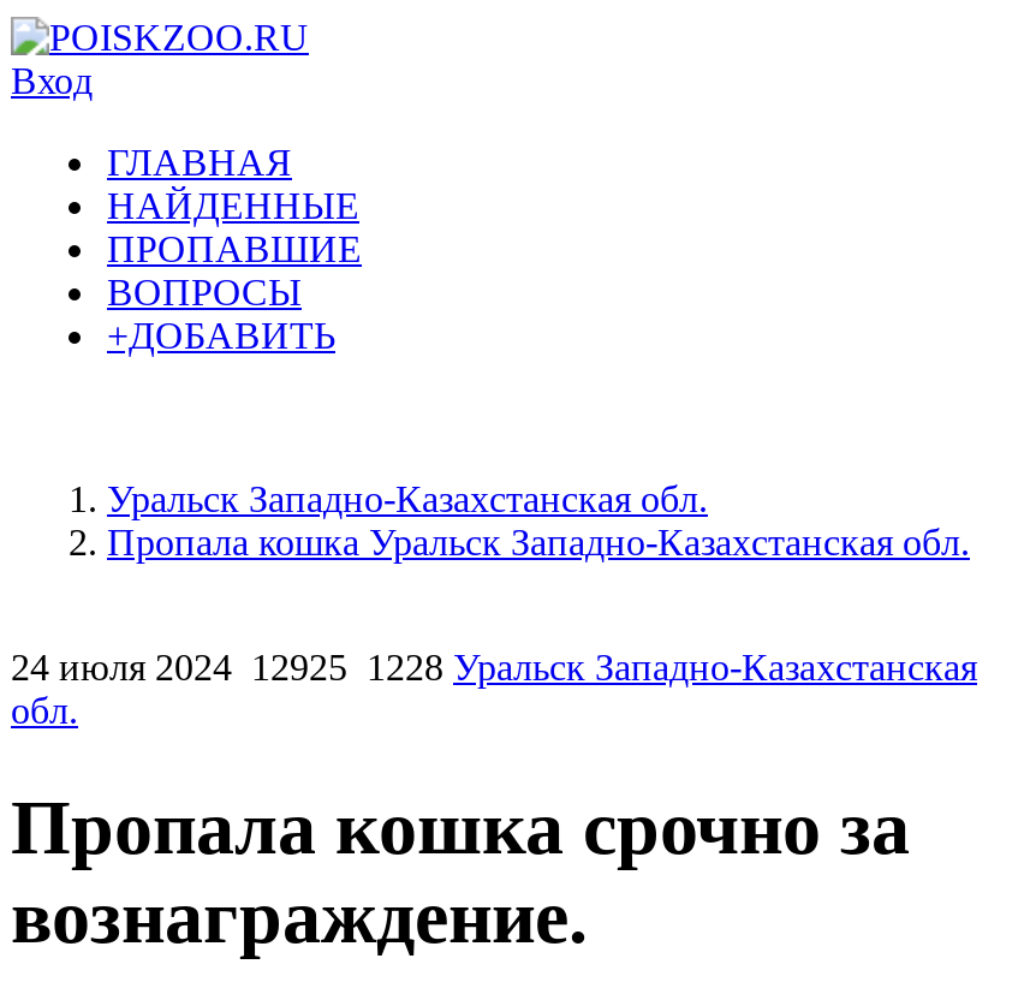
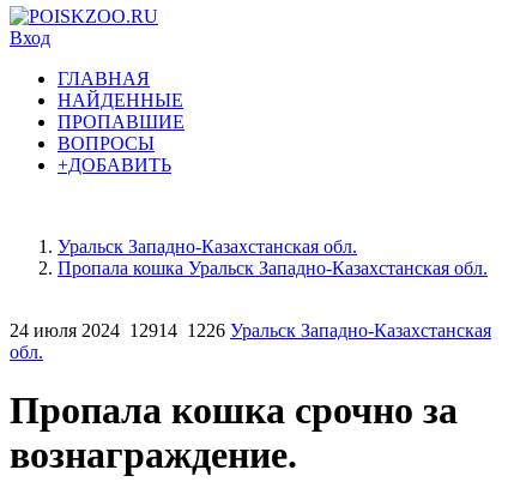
[11,647,977,688] 24 июля 2024 12925 1228 Уральск Западно-Казахстанская -> [10,320,491,341] 24 июля 2024 12914 1226 Уральск Западно-Казахстанская

